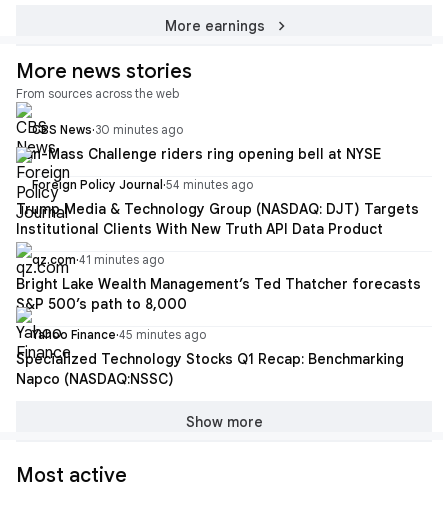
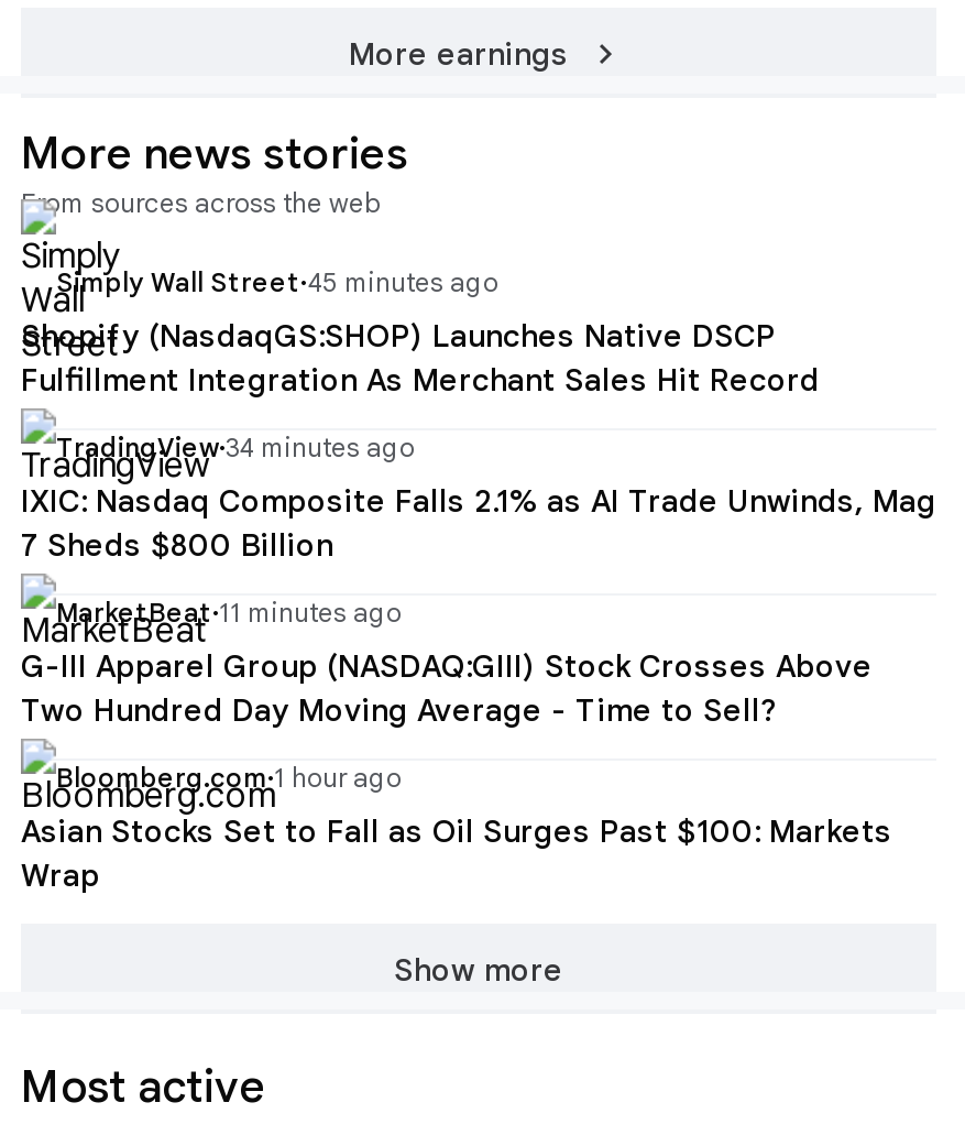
[16,122,381,163] CBS News·30 minutes ago | Pan-Mass Challenge riders ring opening bell at NYSE -> [21,265,820,400] Simply Wall Street·45 minutes ago | Shopify (NasdaqGS:SHOP) Launches Native DSCP | Fulfillment Integration As Merchant Sales Hit Record
[16,177,419,238] Foreign Policy Journal·54 minutes ago | Trump Media & Technology Group (NASDAQ: DJT) Targets | Institutional Clients With New Truth API Data Product -> [21,430,936,565] TradingView·34 minutes ago | IXIC: Nasdaq Composite Falls 2.1% as AI Trade Unwinds, Mag | 7 Sheds $800 Billion
[16,252,421,313] qz.com·41 minutes ago | Bright Lake Wealth Management’s Ted Thatcher forecasts | S&P 500’s path to 8,000 -> [21,596,873,730] MarketBeat·11 minutes ago | G-III Apparel Group (NASDAQ:GIII) Stock Crosses Above | Two Hundred Day Moving Average - Time to Sell?
[16,327,404,388] Yahoo Finance·45 minutes ago | Specialized Technology Stocks Q1 Recap: Benchmarking | Napco (NASDAQ:NSSC) -> [21,761,892,895] Bloomberg.com·1 hour ago | Asian Stocks Set to Fall as Oil Surges Past $100: Markets | Wrap

